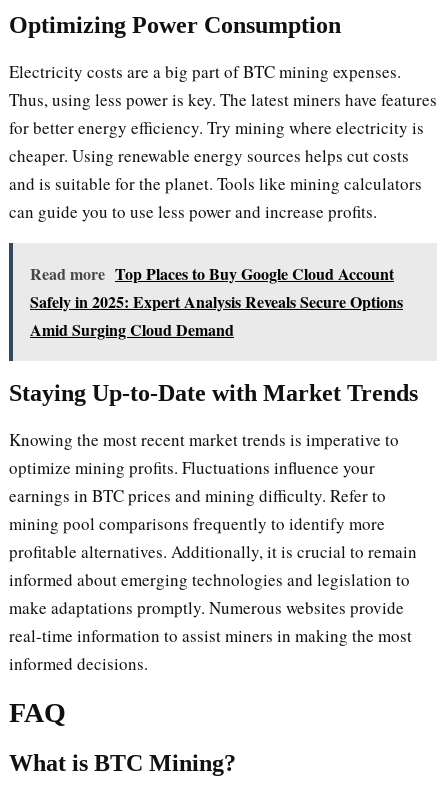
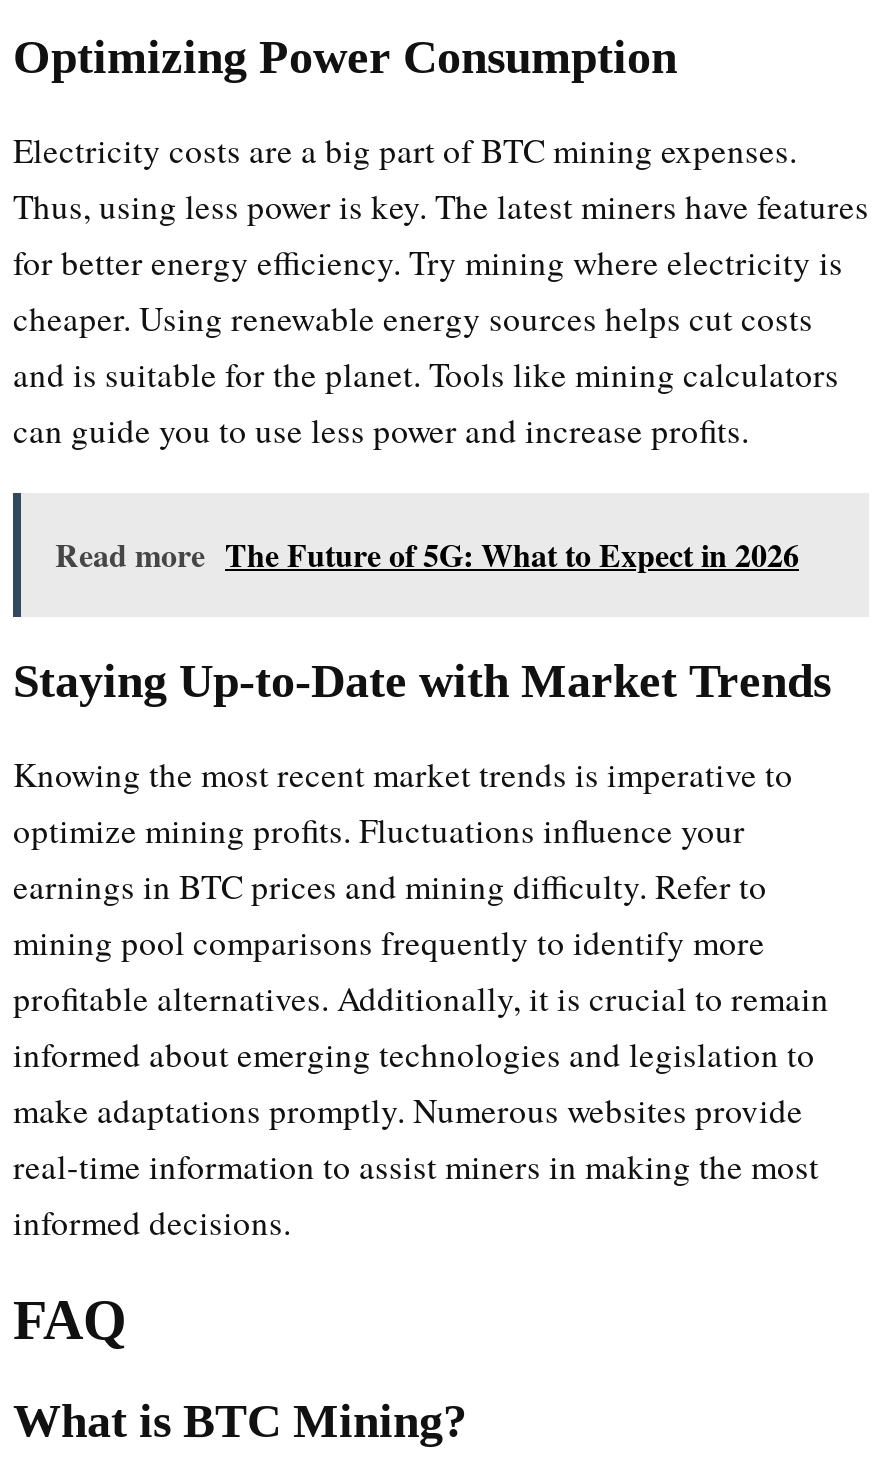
[30,262,403,341] Read more Top Places to Buy Google Cloud Account | Safely in 2025: Expert Analysis Reveals Secure Options | Amid Surging Cloud Demand -> [55,532,799,578] Read more The Future of 5G: What to Expect in 2026

